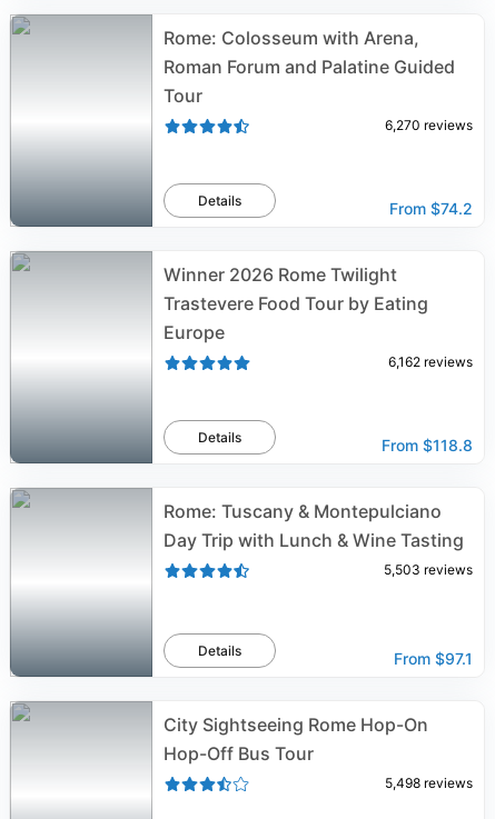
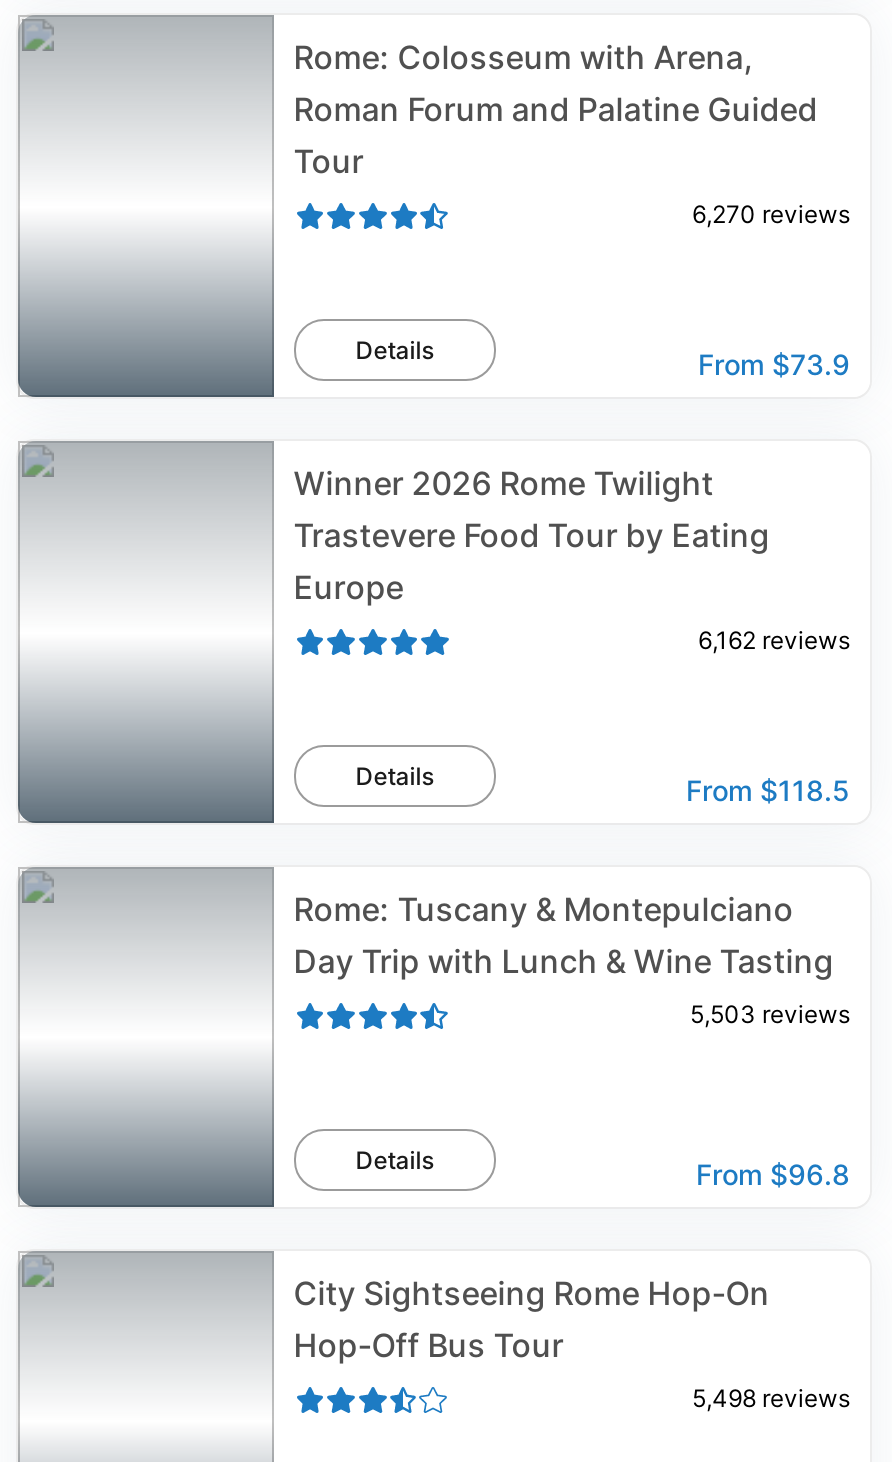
[389,199,473,218] From $74.2 -> [698,347,850,381] From $73.9
[382,436,473,455] From $118.8 -> [686,773,850,807] From $118.5
[394,649,473,668] From $97.1 -> [696,1157,850,1191] From $96.8

